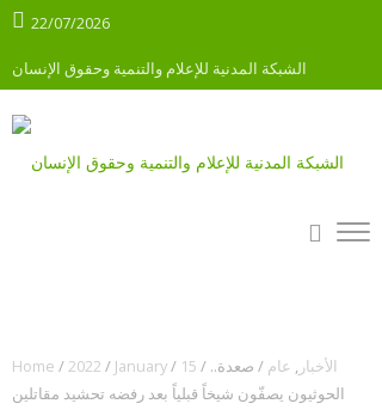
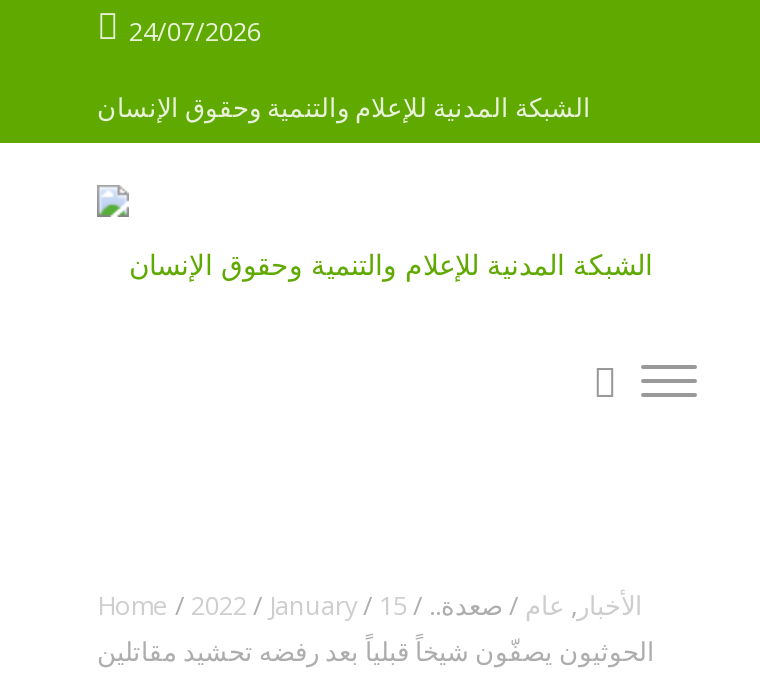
[31,12,110,33] 22/07/2026 -> [129,13,261,49] 24/07/2026

